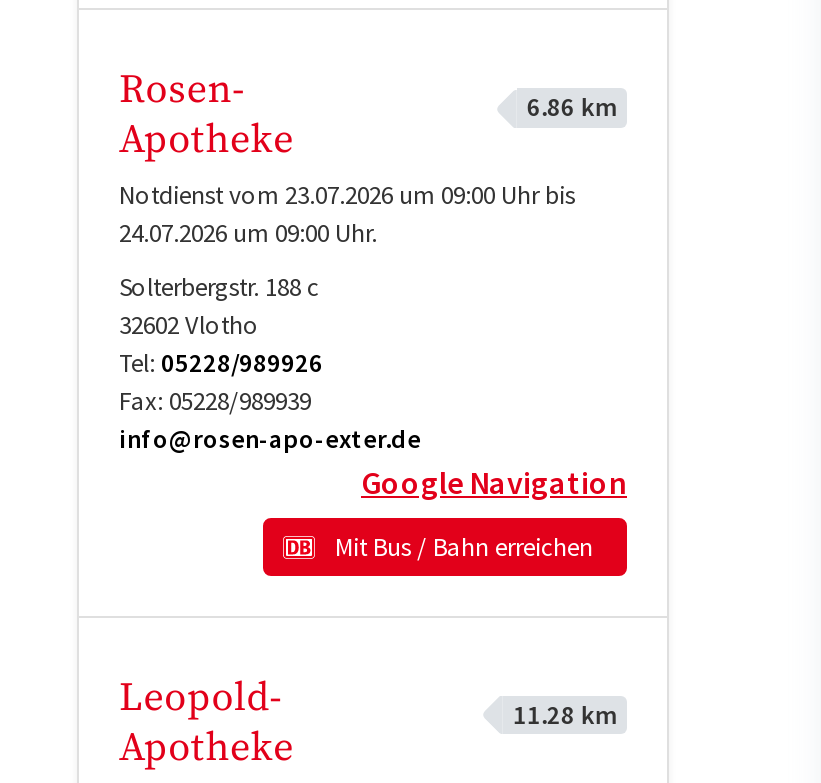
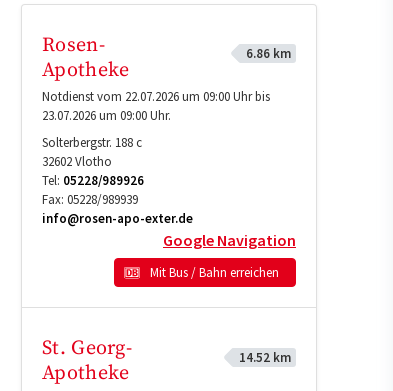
[119,178,575,212] Notdienst vom 23.07.2026 um 09:00 Uhr bis -> [42,88,270,105] Notdienst vom 22.07.2026 um 09:00 Uhr bis
[119,216,377,250] 24.07.2026 um 09:00 Uhr. -> [42,107,171,124] 23.07.2026 um 09:00 Uhr.
[119,674,282,724] Leopold- -> [42,336,132,361] St. Georg-
[513,699,617,733] 11.28 km -> [239,349,291,366] 14.52 km

